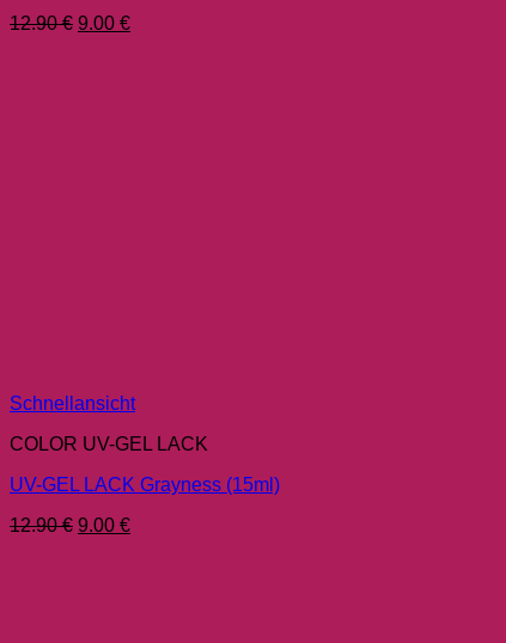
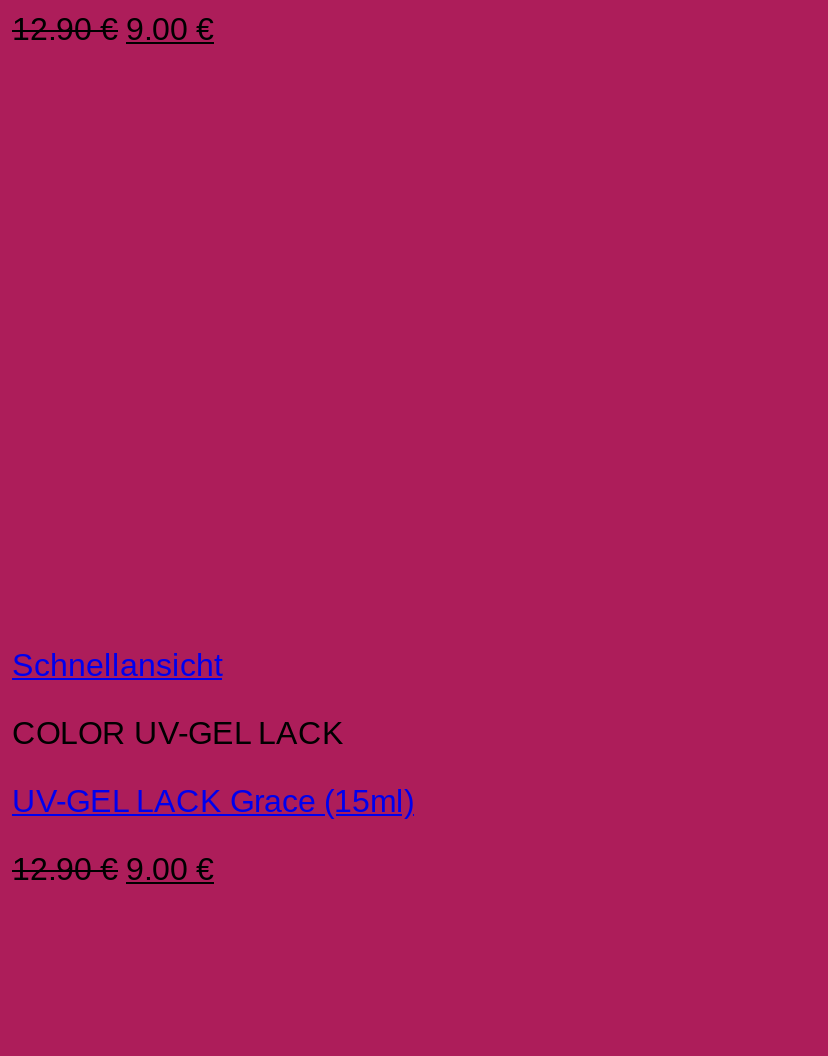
[10,475,280,495] UV-GEL LACK Grayness (15ml) -> [12,784,414,818] UV-GEL LACK Grace (15ml)

